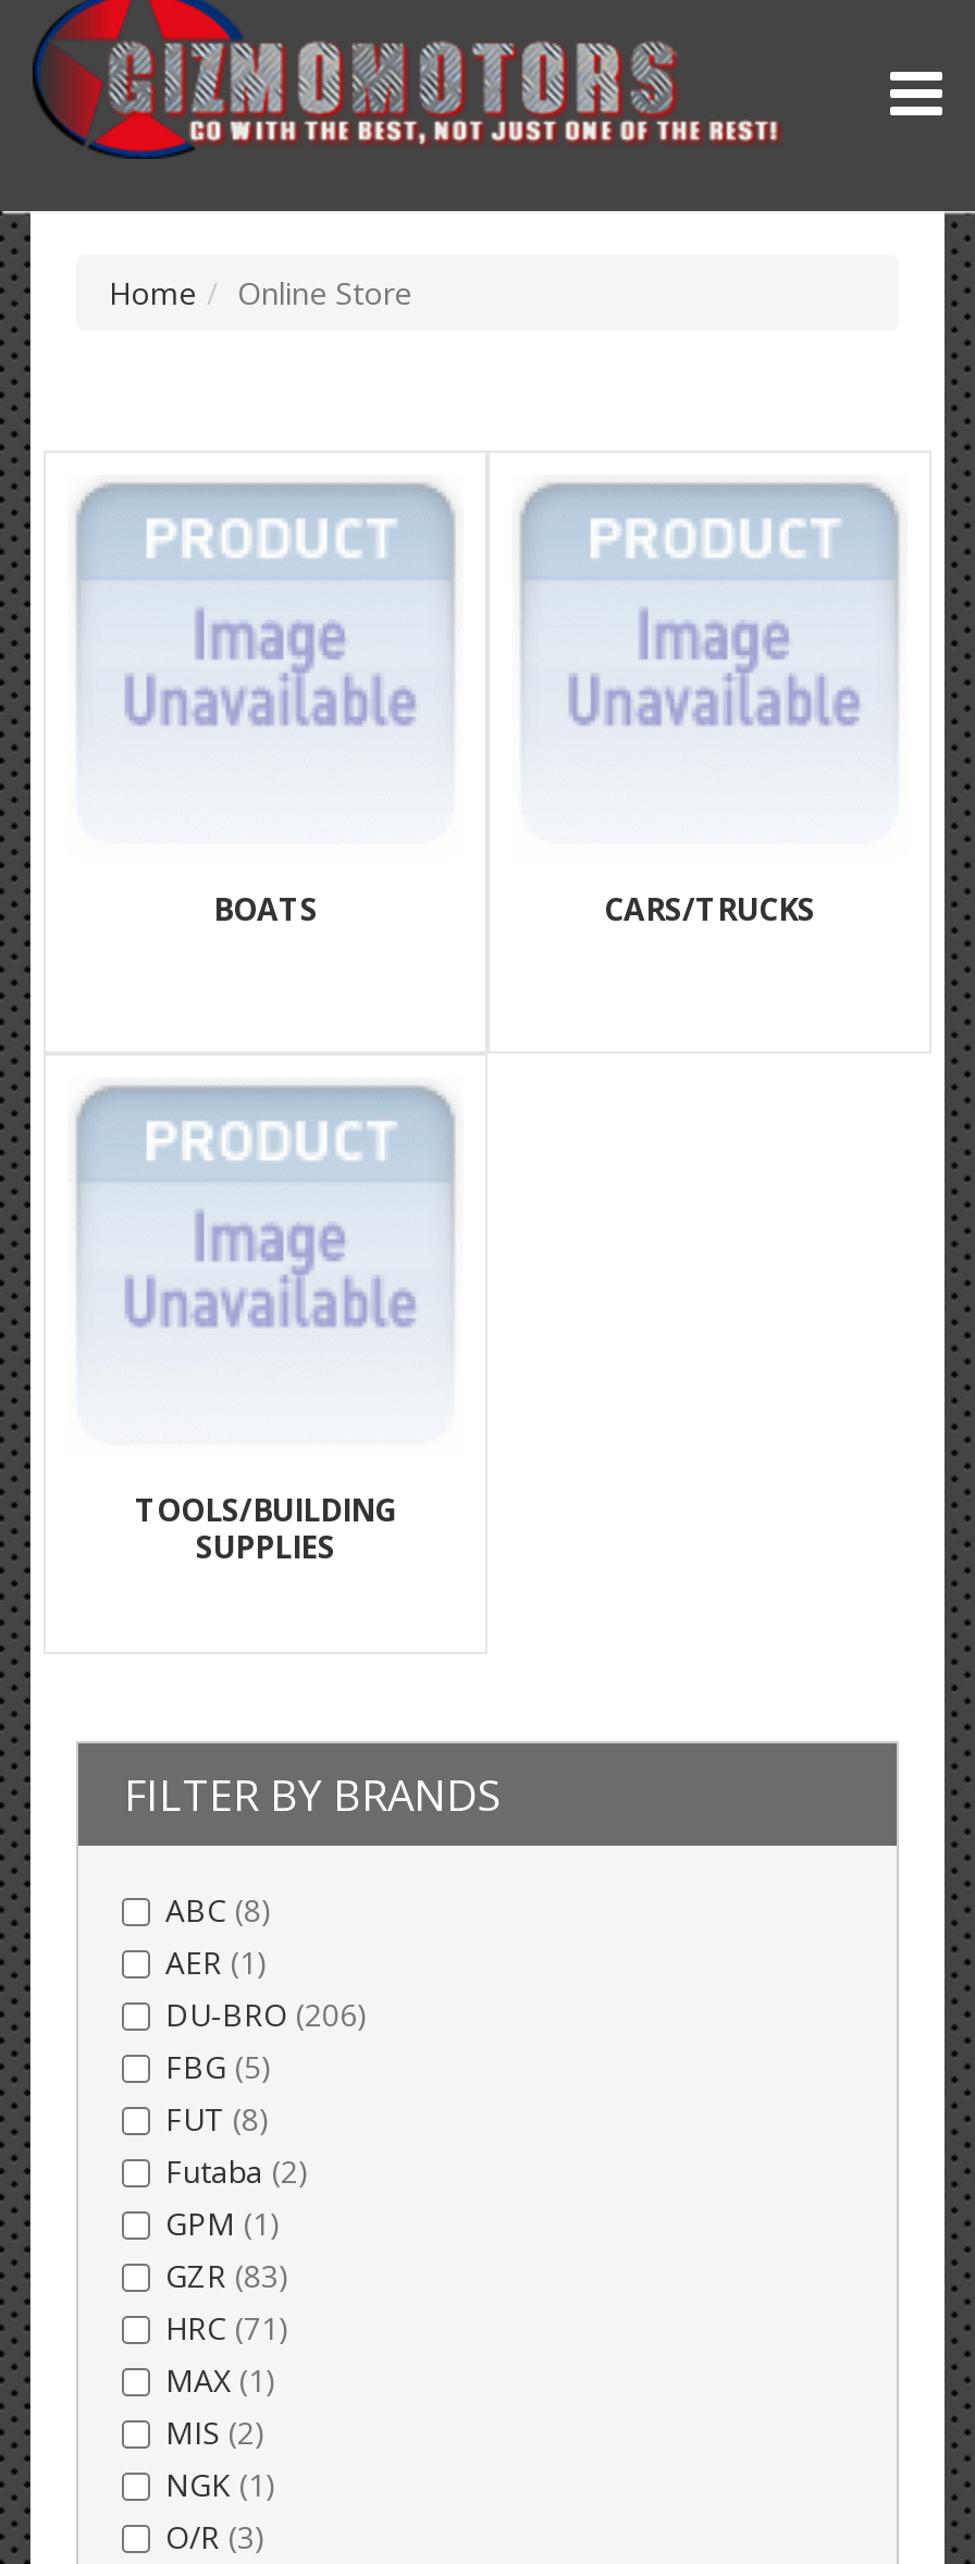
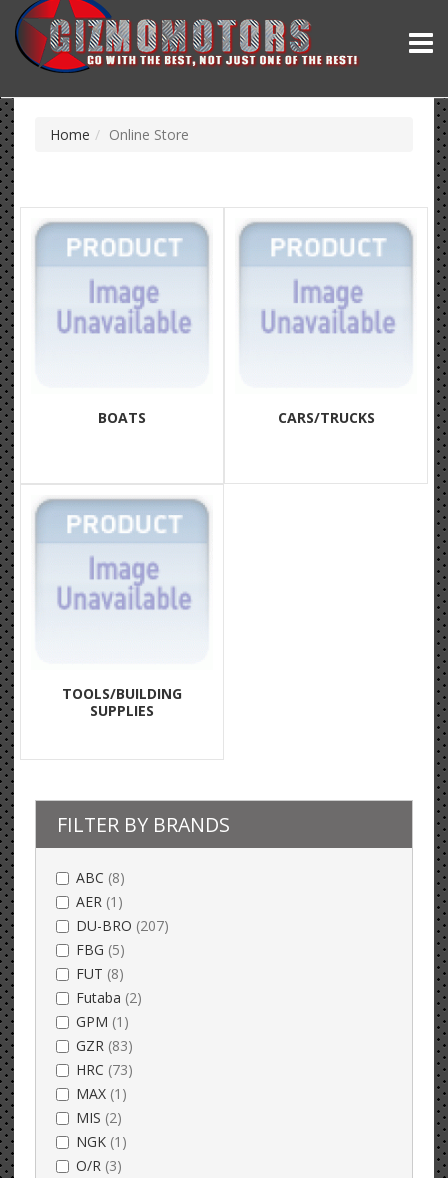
[165,1994,368,2036] DU-BRO (206) -> [76,916,169,935] DU-BRO (207)
[165,2308,289,2349] HRC (71) -> [76,1060,133,1079] HRC (73)

